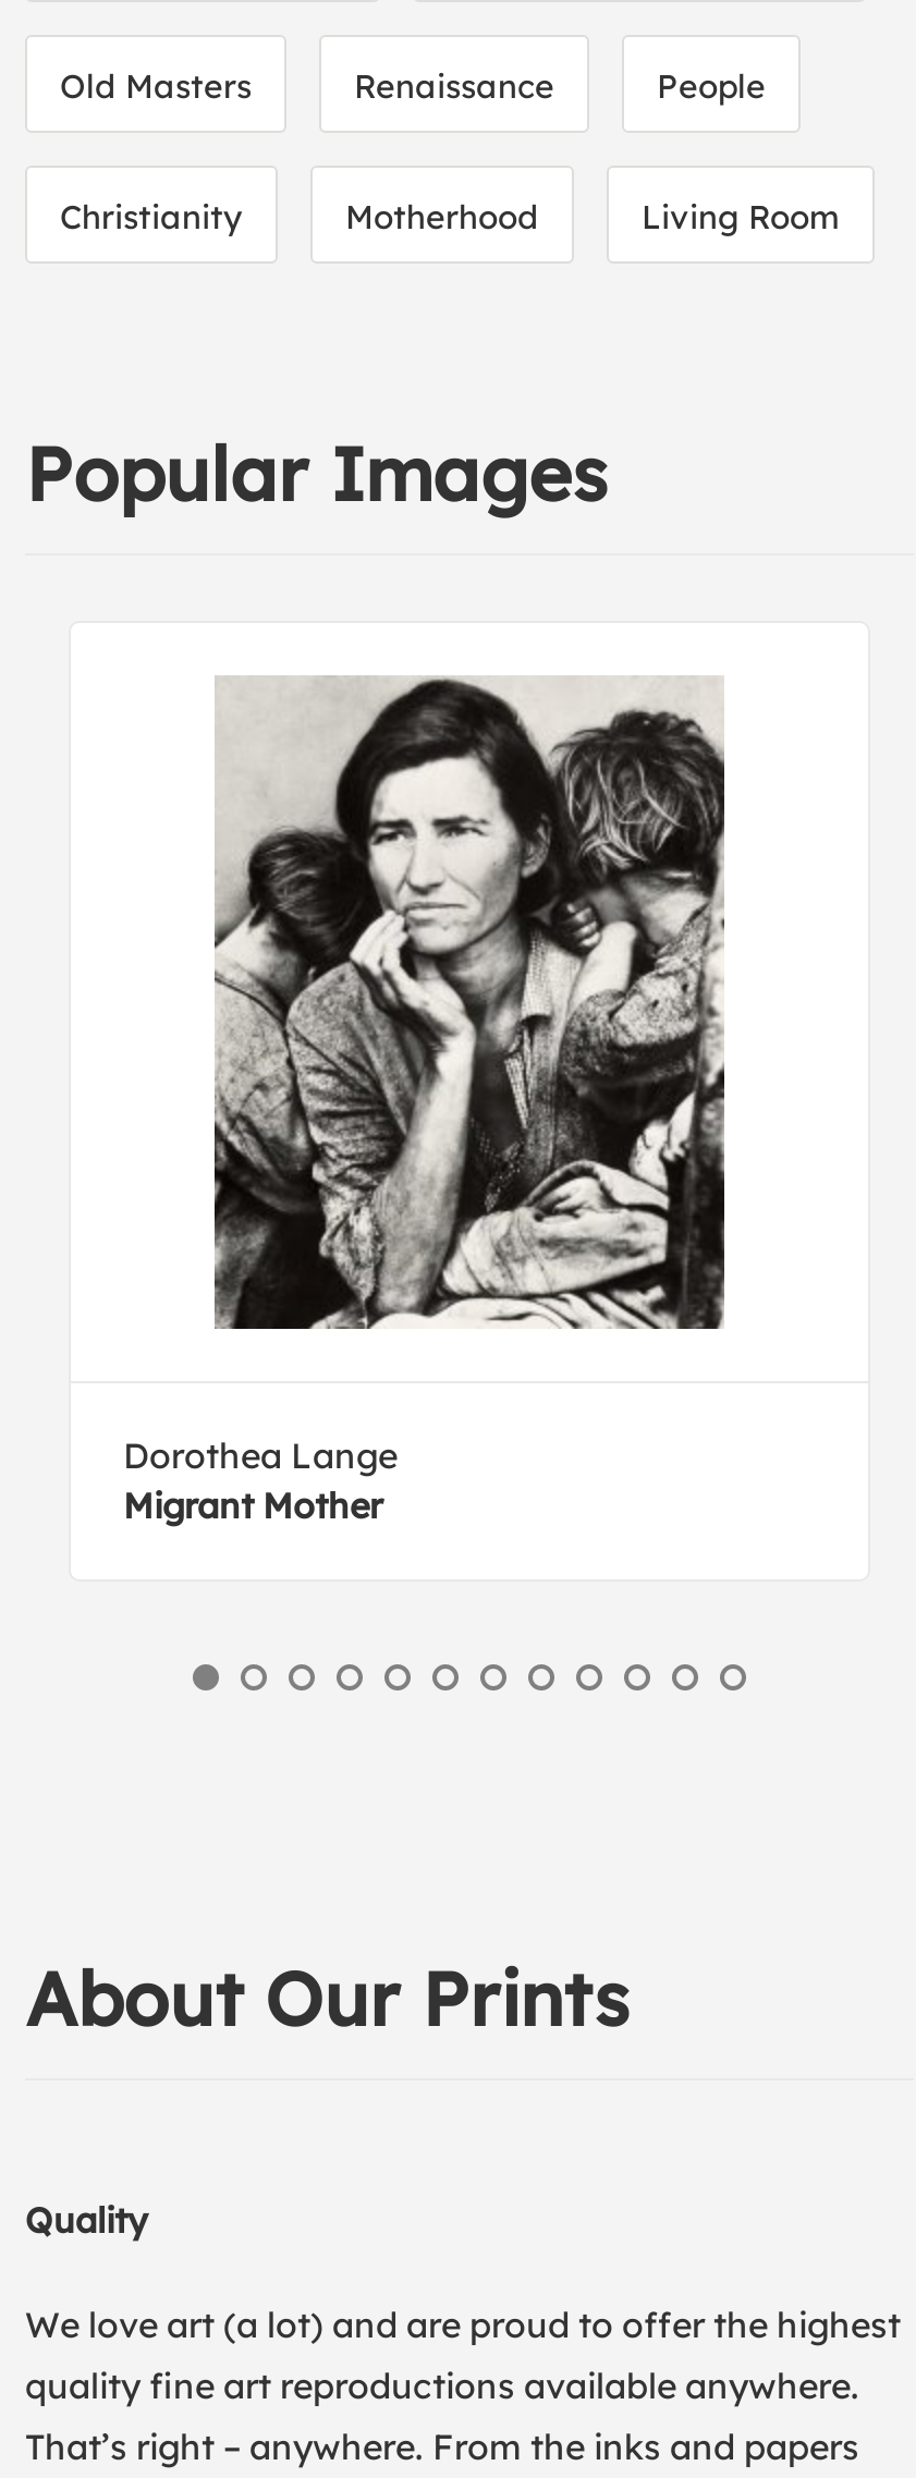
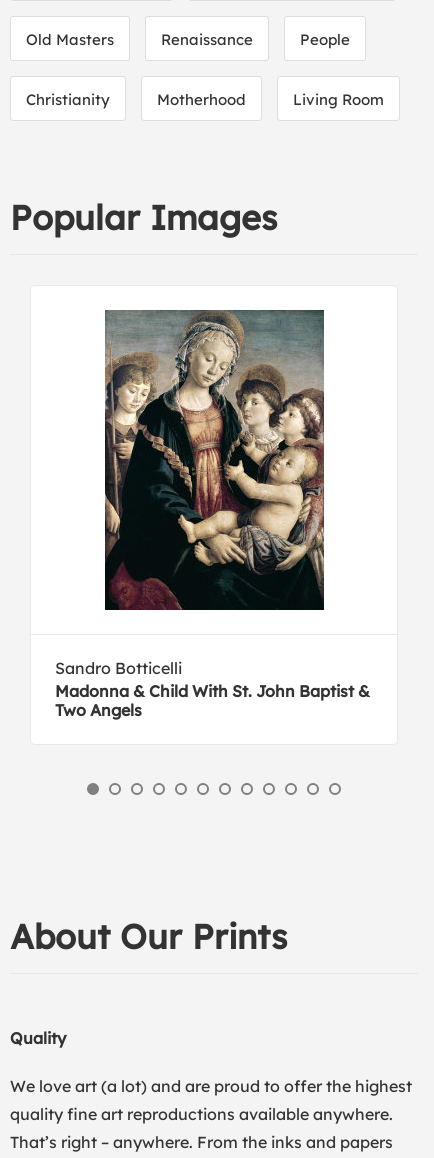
[212,675,726,1331] [image] -> [97,309,331,611] [image]
[123,1433,398,1527] Dorothea Lange | Migrant Mother -> [55,658,370,720] Sandro Botticelli | Madonna & Child With St. John Baptist & | Two Angels

